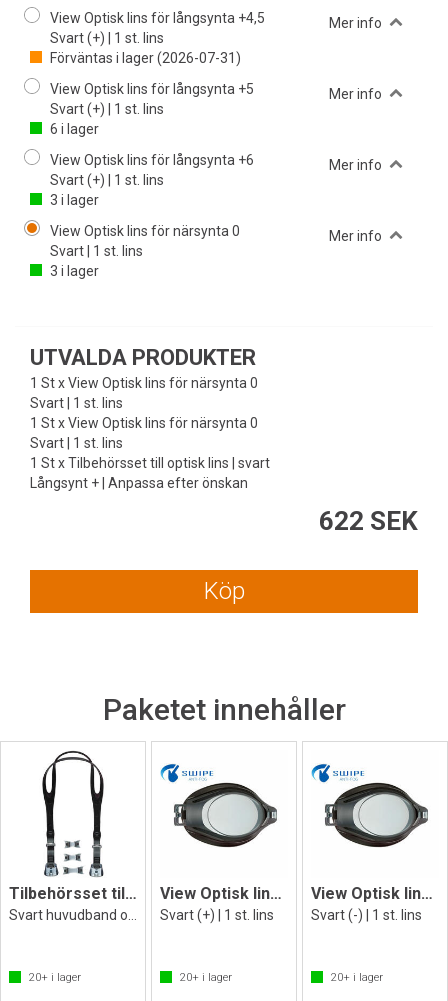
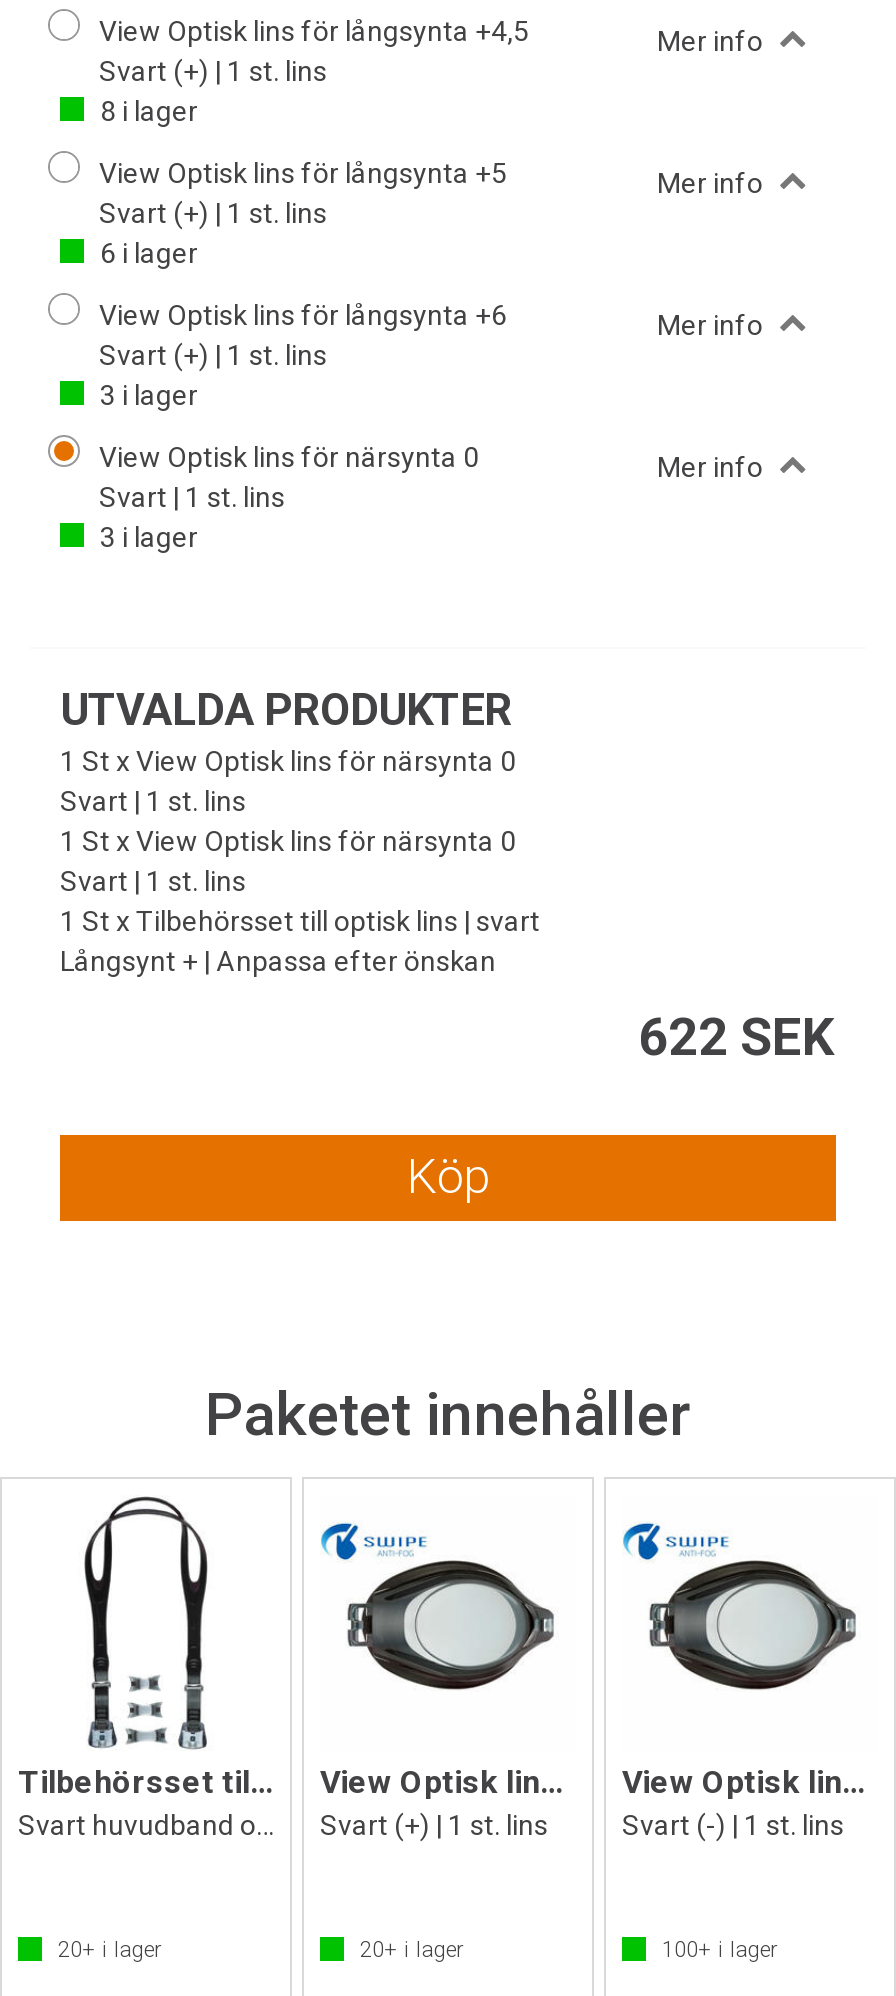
[50,50,241,66] Förväntas i lager (2026-07-31) -> [100,95,198,127] 8 i lager
[331,971,383,984] 20+ i lager -> [662,1937,778,1963] 100+ i lager

